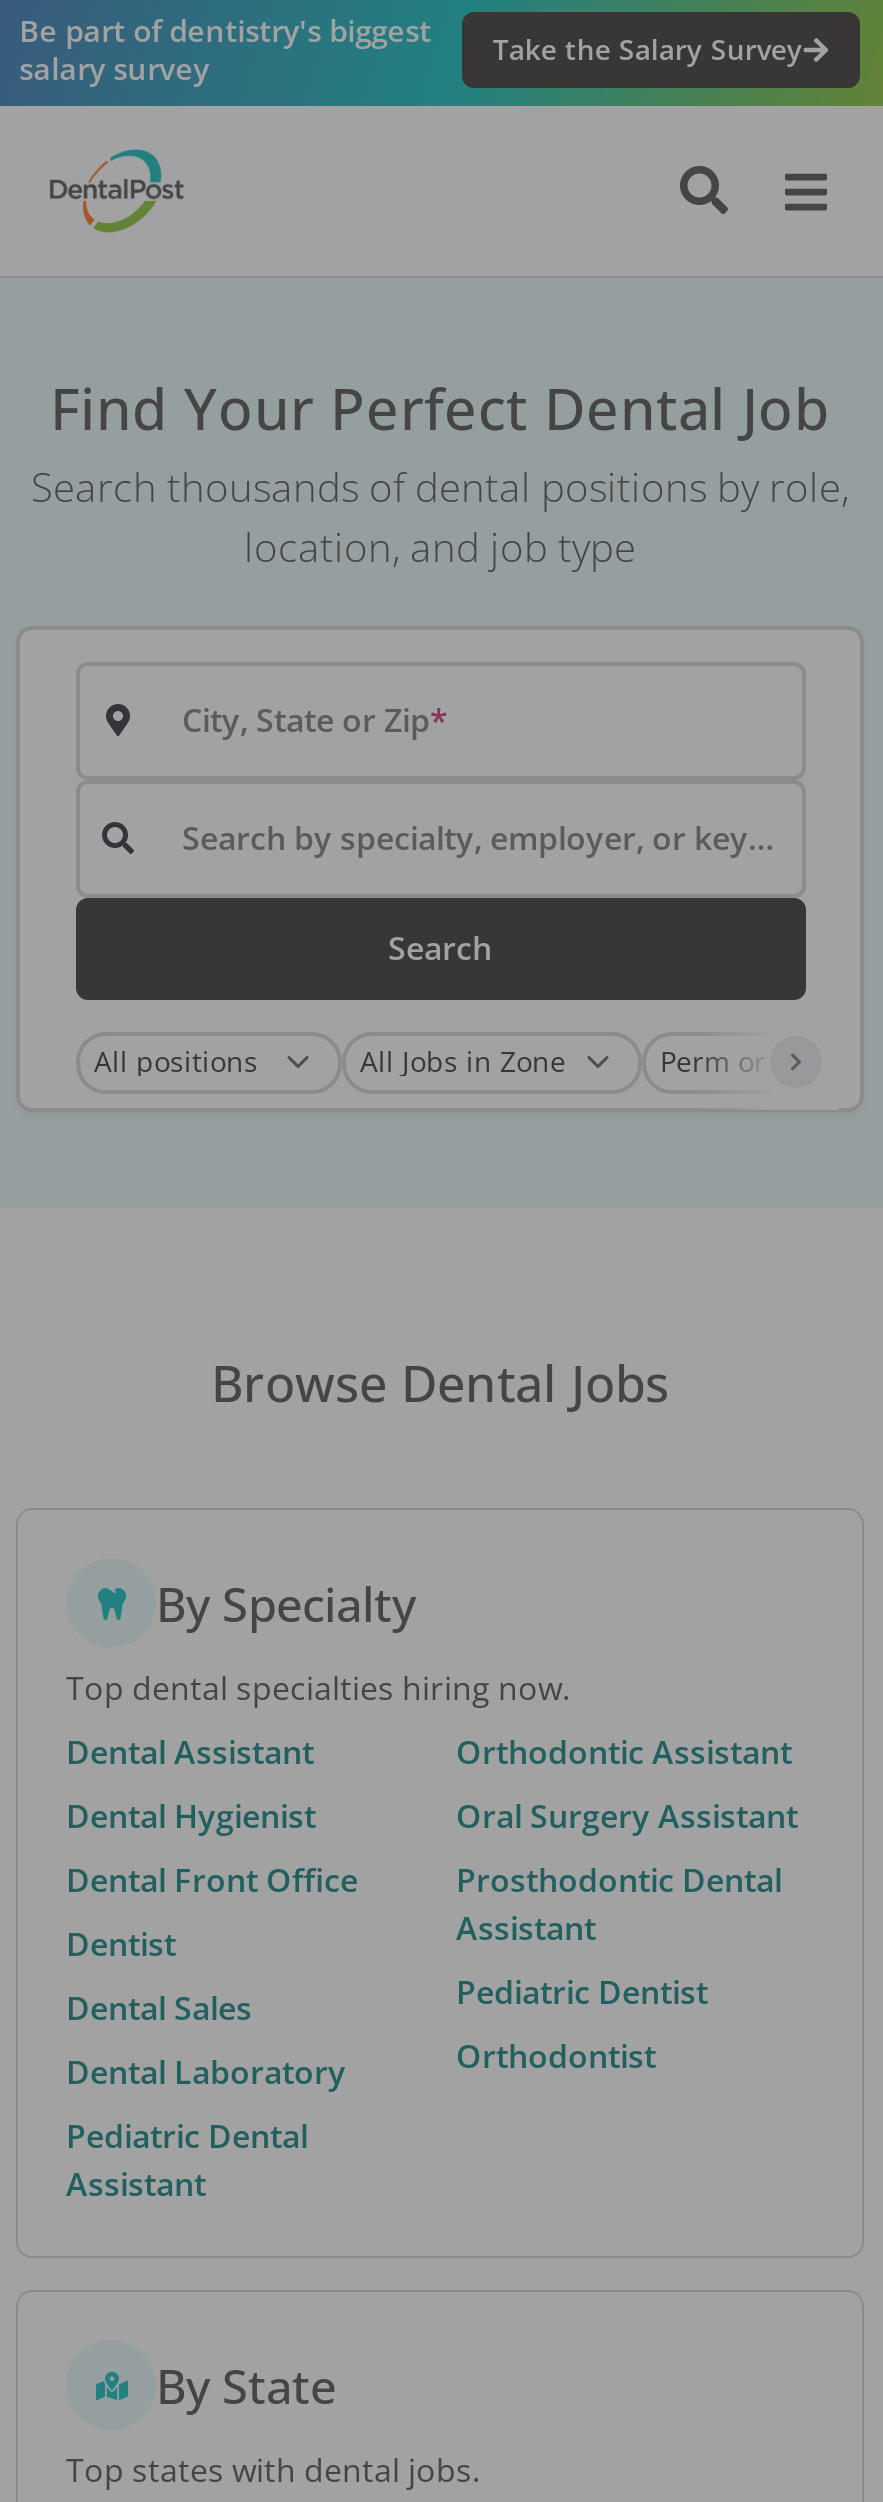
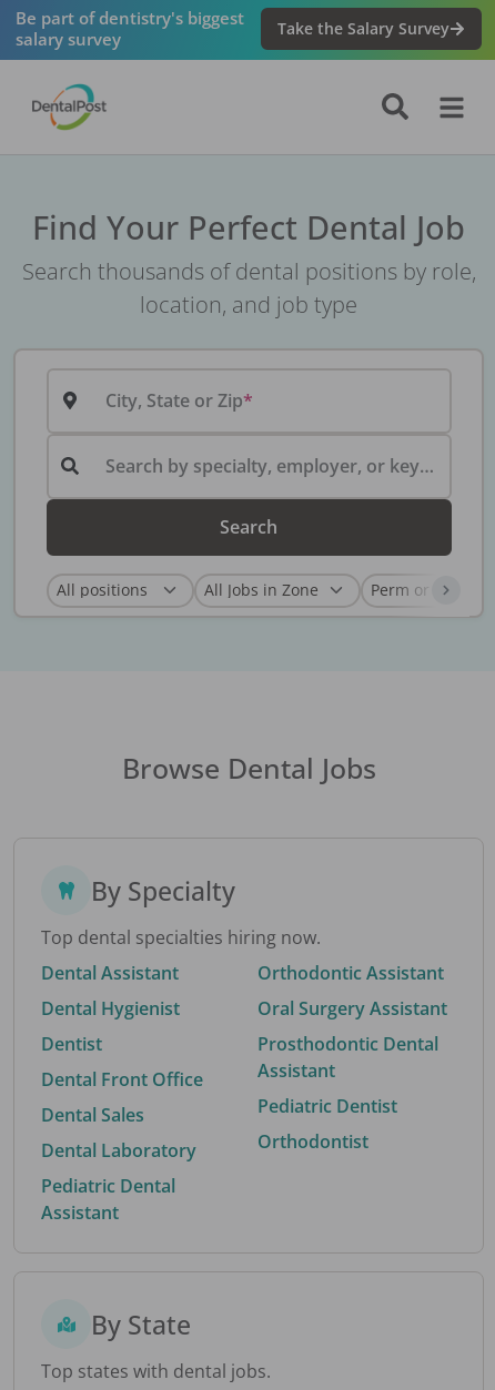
moved [66,1859,358,1903] -> [41,1068,203,1092]: Dental Front Office
moved [66,1923,176,1967] -> [41,1032,102,1057]: Dentist

